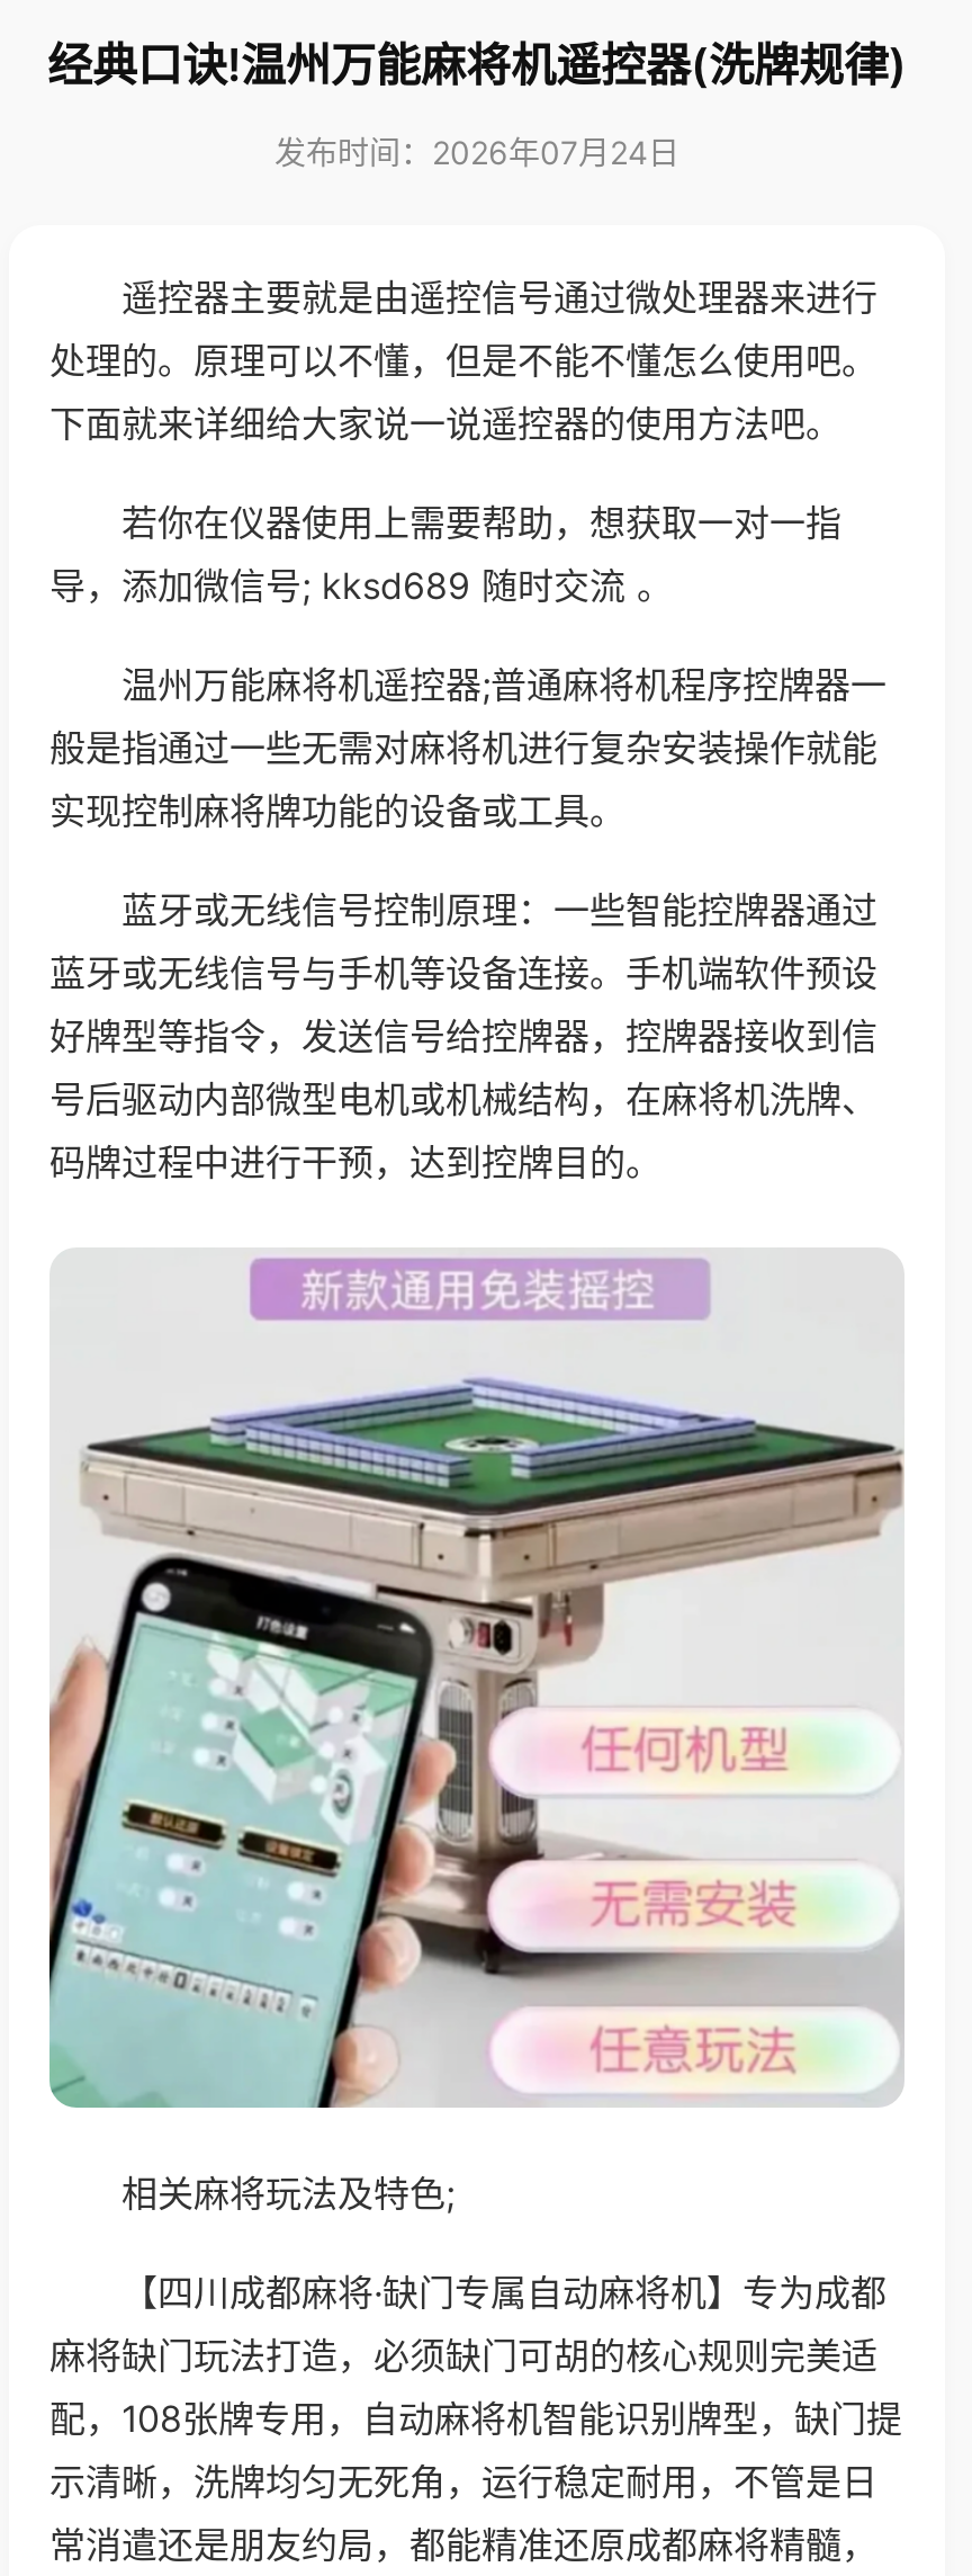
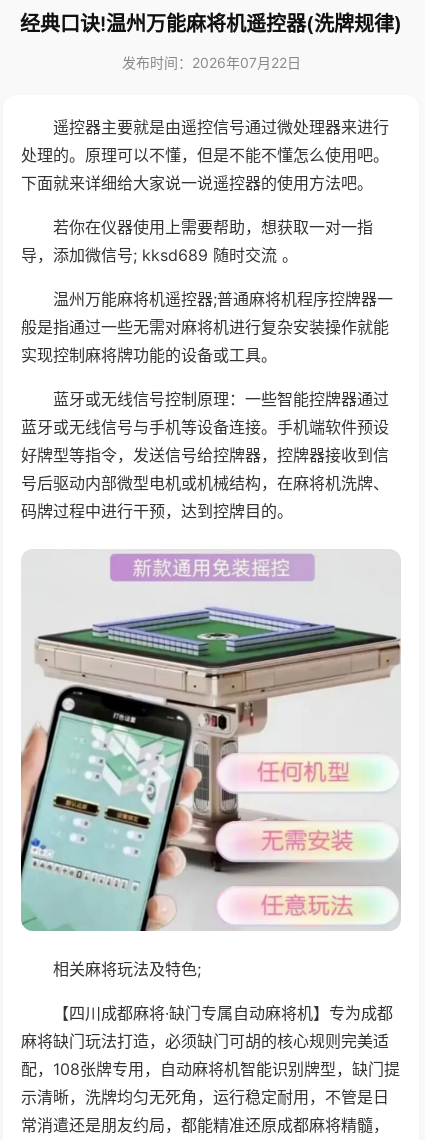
[274,133,679,171] 发布时间：2026年07月24日 -> [121,54,300,71] 发布时间：2026年07月22日

